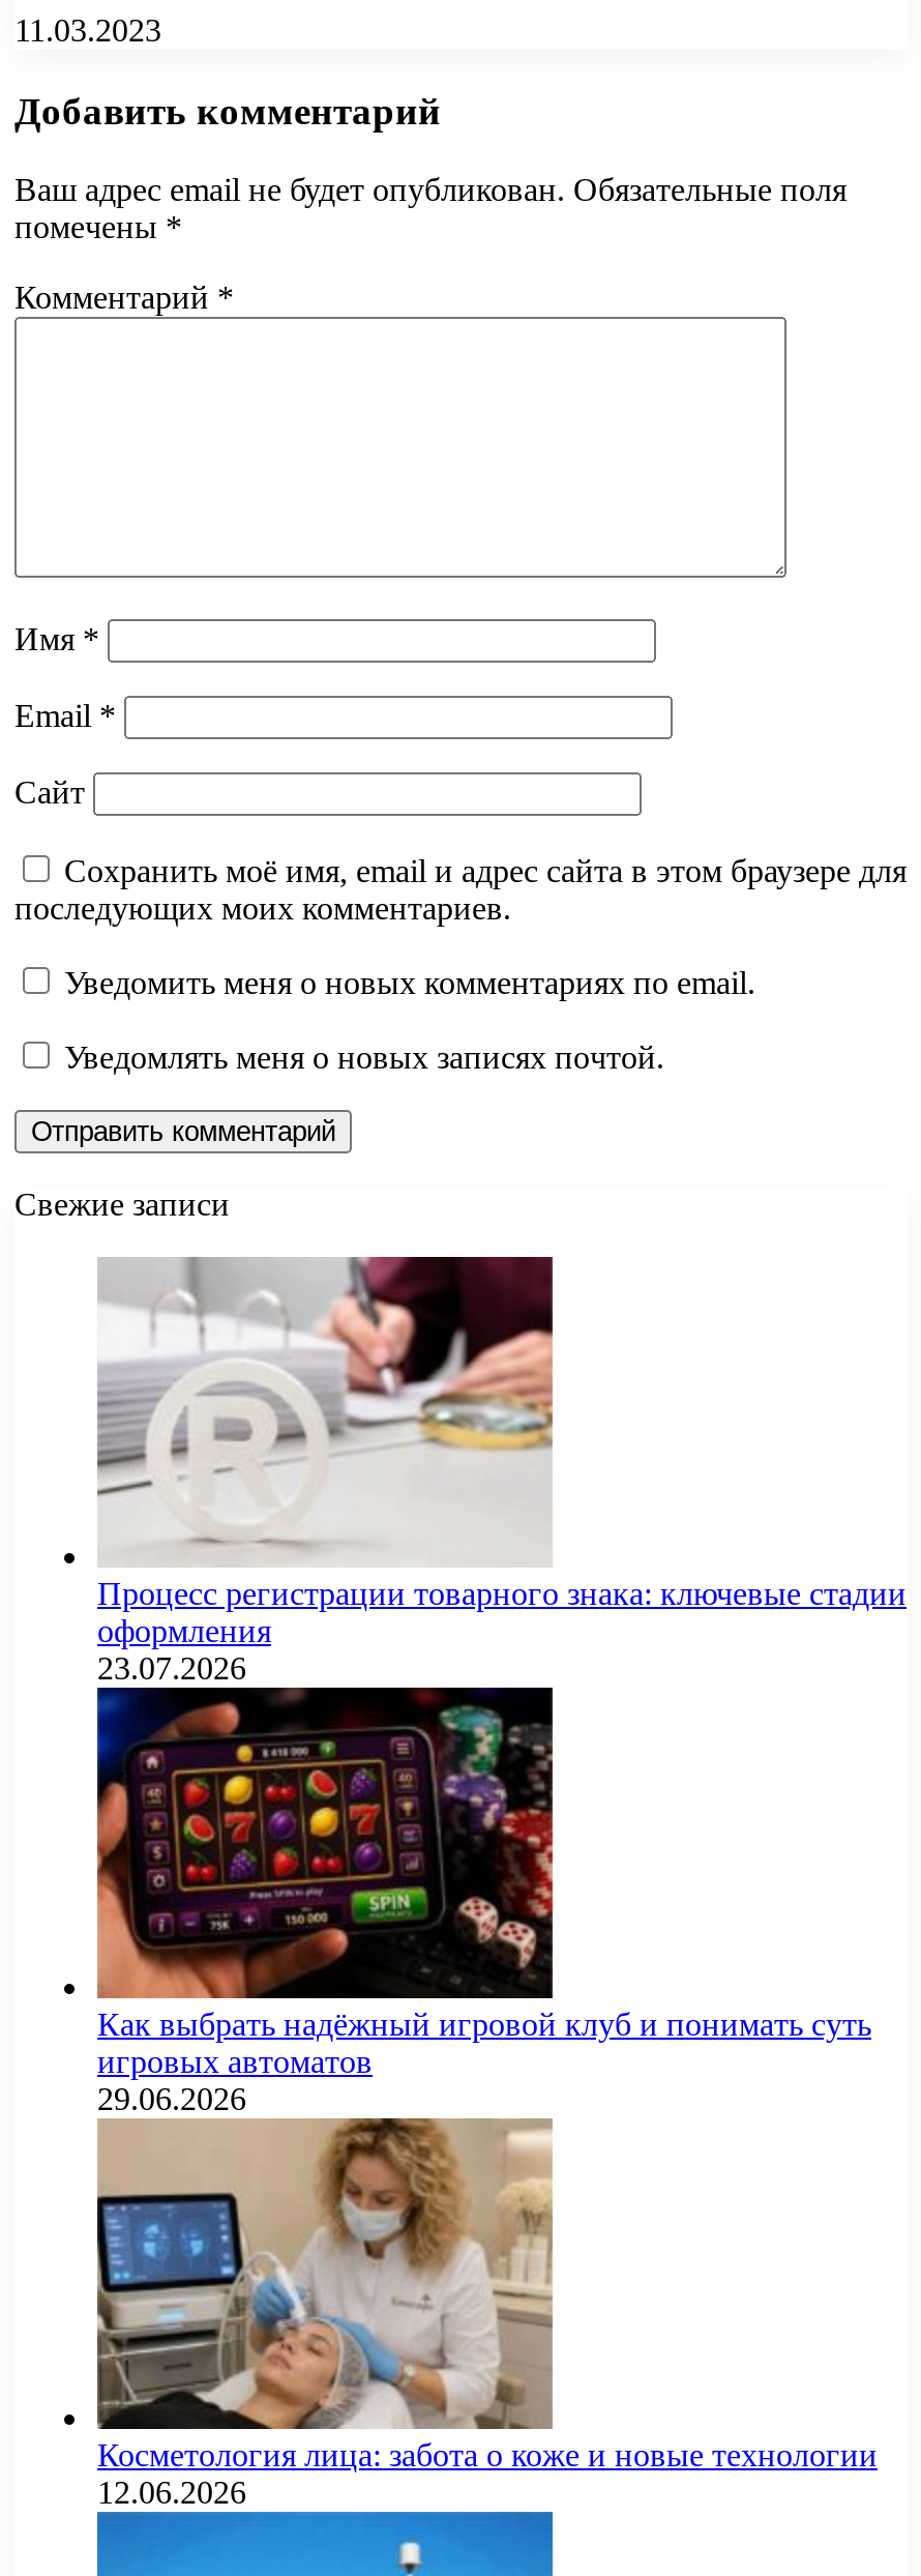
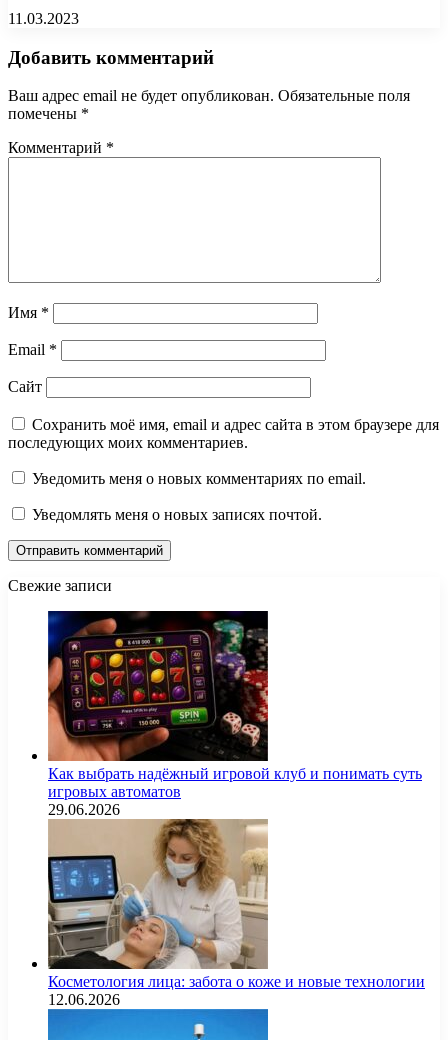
[97,1255,907,1686] [image] | Процесс регистрации товарного знака: ключевые стадии | оформления | 23.07.2026 -> none

